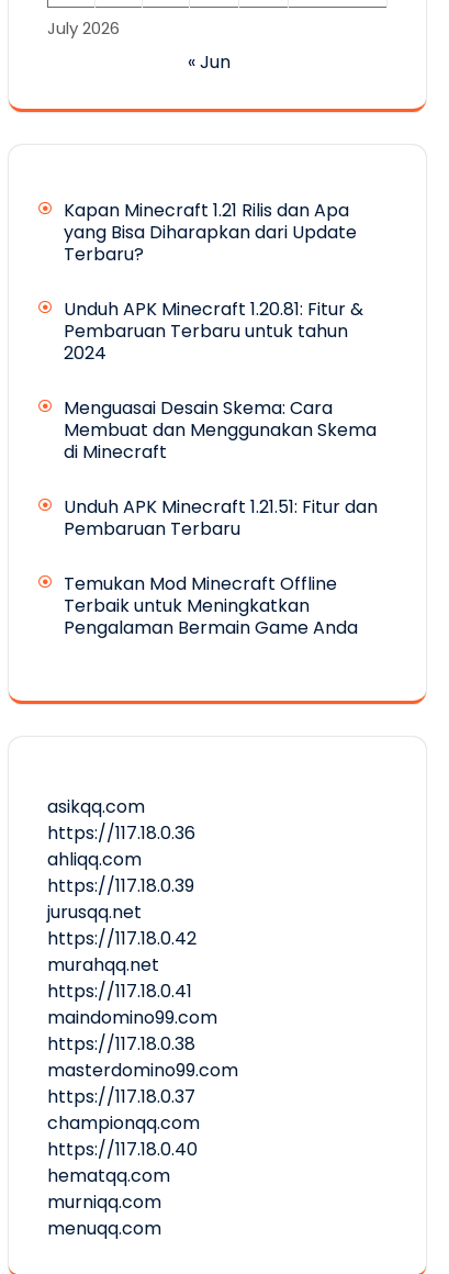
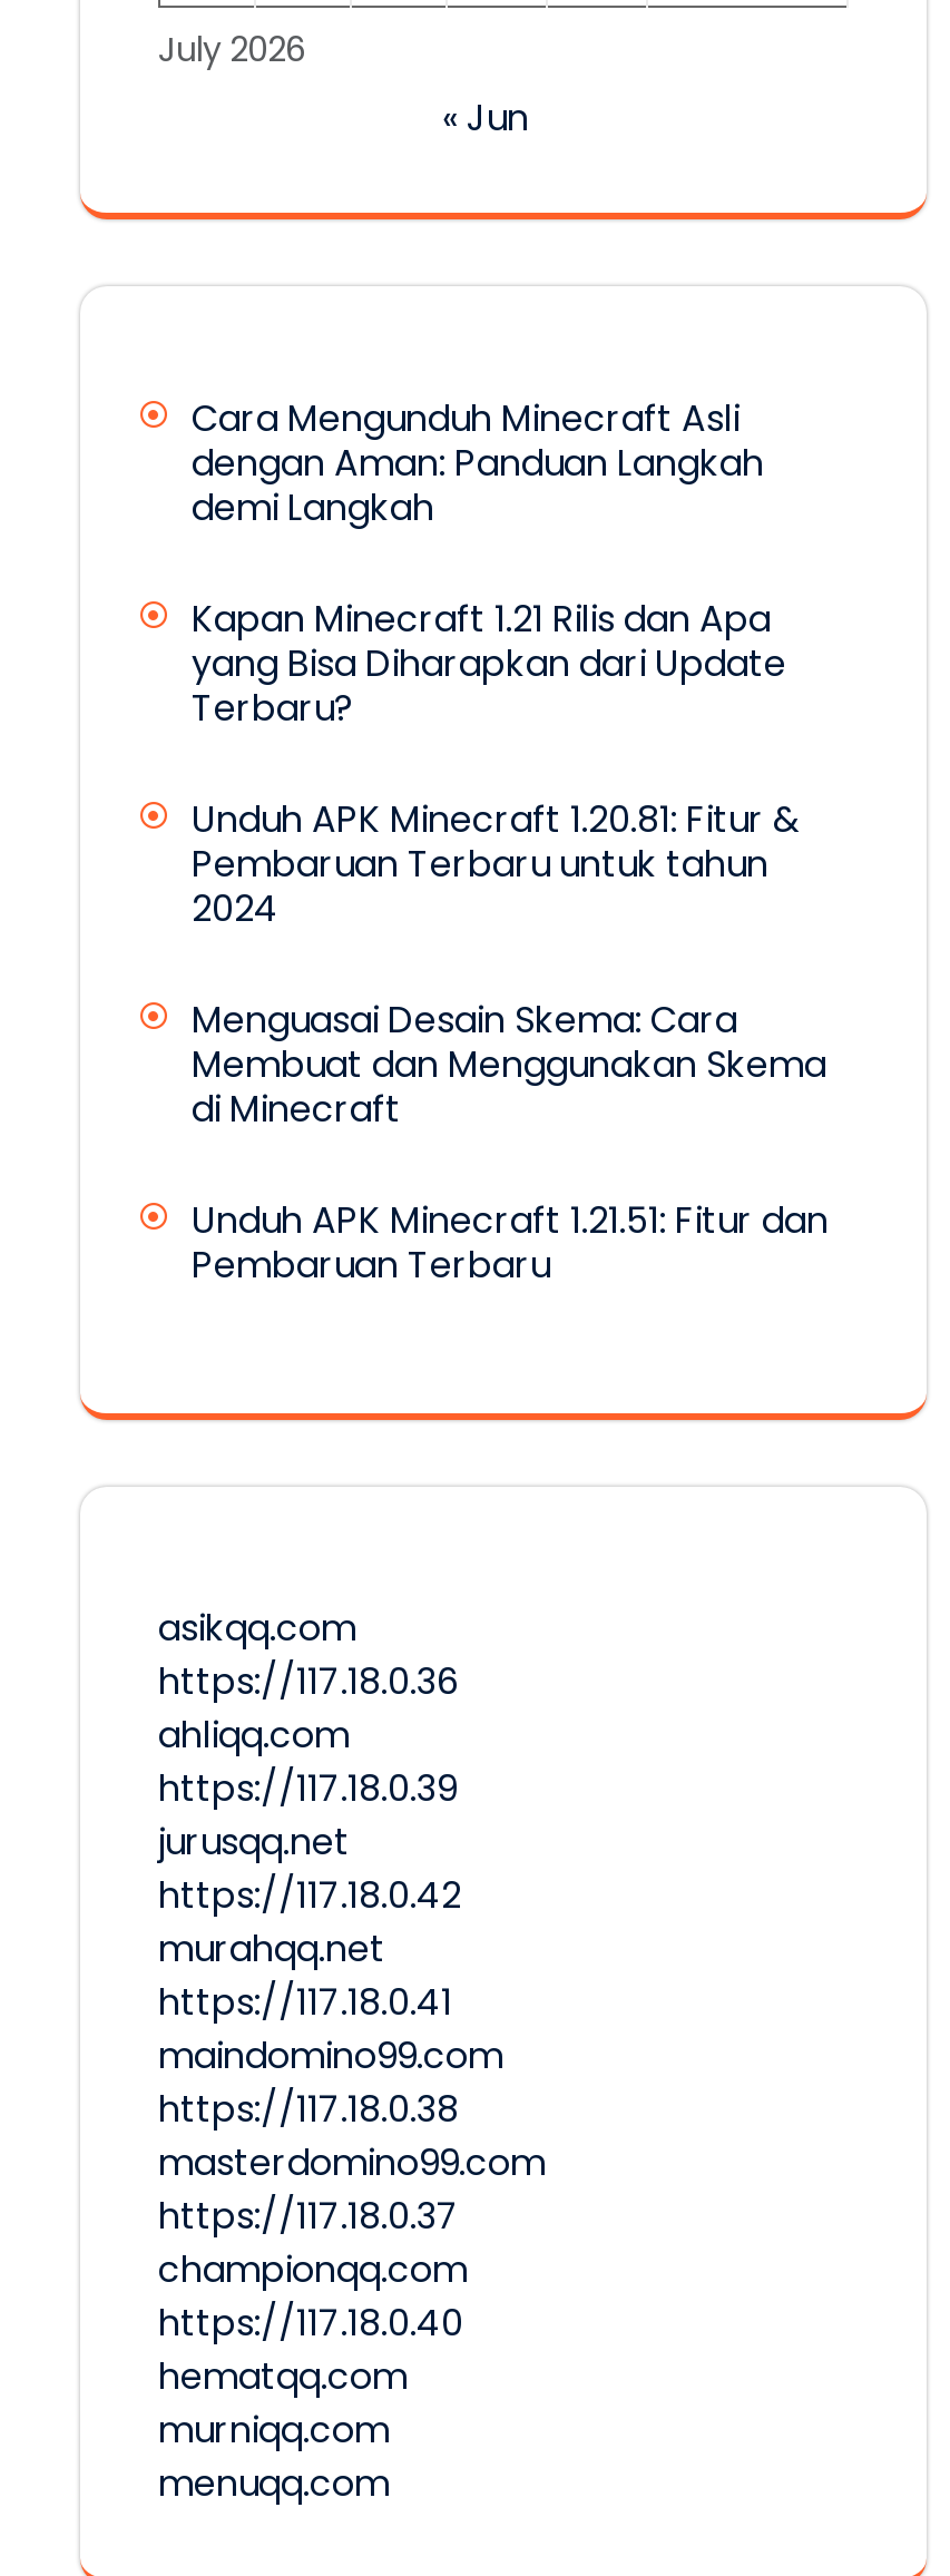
none -> [192,392,764,533] Cara Mengunduh Minecraft Asli | dengan Aman: Panduan Langkah | demi Langkah
moved [64,197,378,541] -> [192,593,829,1290]: Kapan Minecraft 1.21 Rilis dan Apa | yang Bisa Diharapkan dari Update | Terbaru? | ... | Unduh APK Minecraft 1.21.51: Fitur dan | Pembaruan Terbaru
[64,571,358,640] Temukan Mod Minecraft Offline | Terbaik untuk Meningkatkan | Pengalaman Bermain Game Anda -> none

